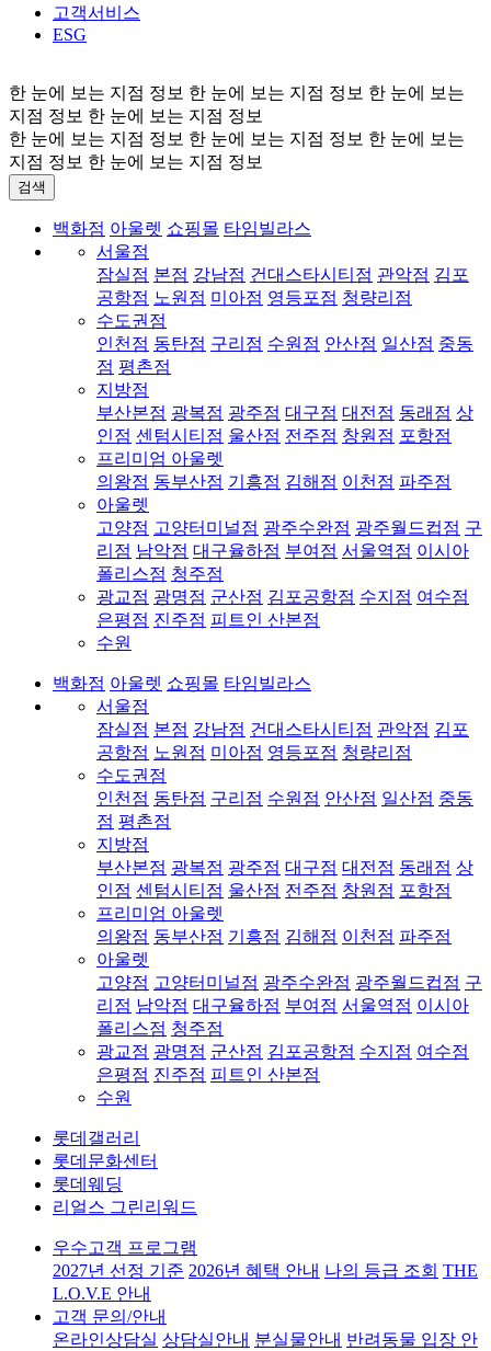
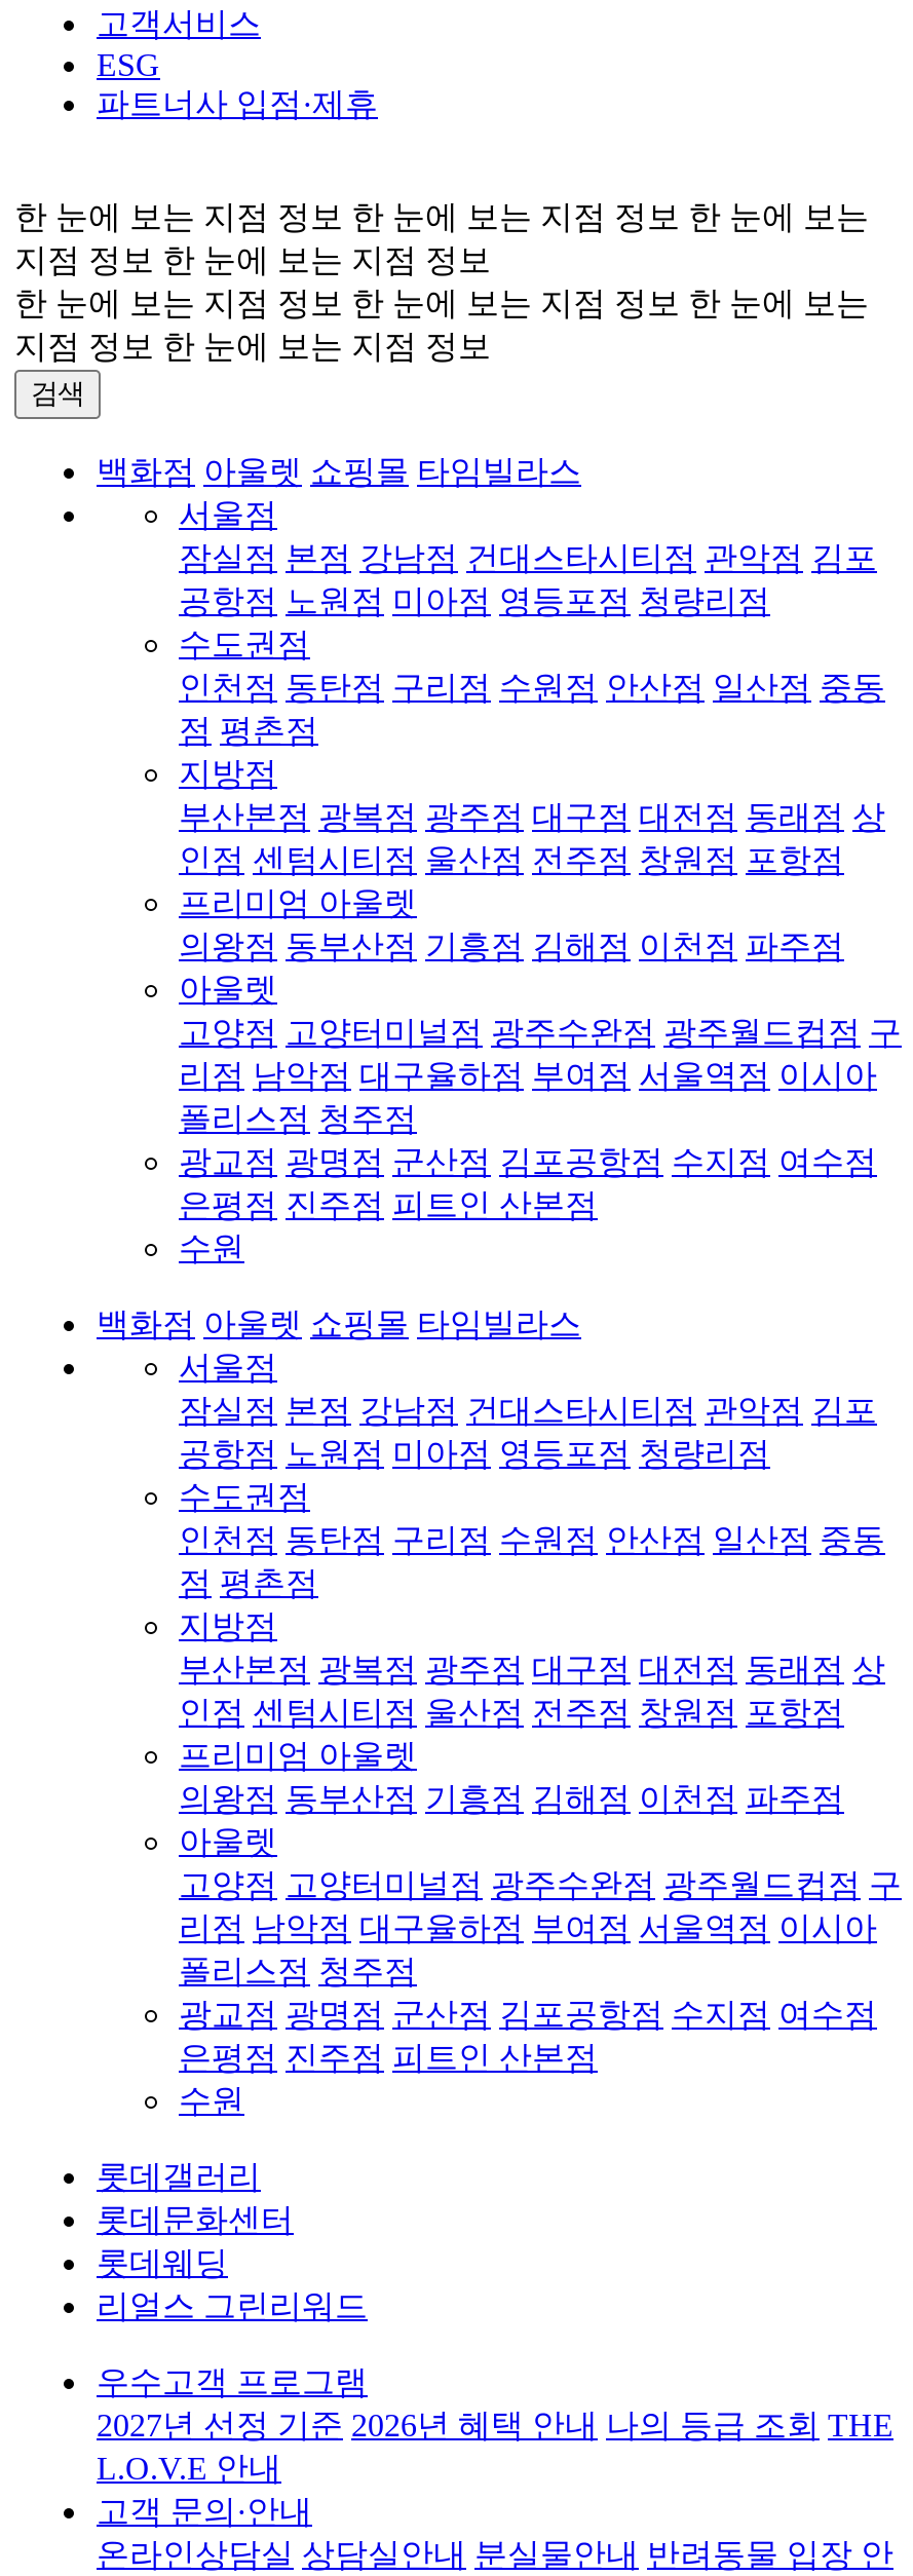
none -> [97,86,378,121] 파트너사 입점·제휴
[53,1307,167,1326] 고객 문의/안내 -> [97,2494,312,2529] 고객 문의·안내

